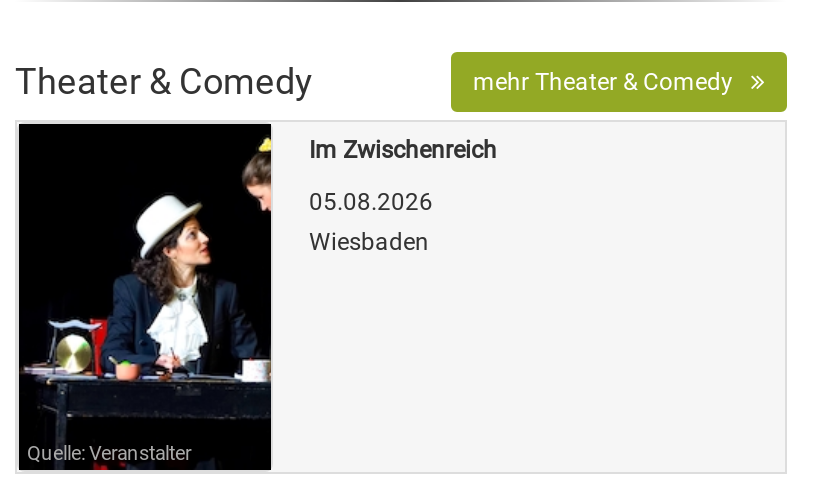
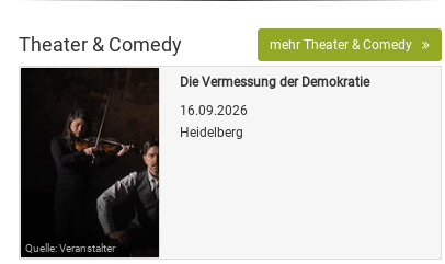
[23,128,497,436] [image] | Im Zwischenreich -> [22,69,369,240] [image] | Die Vermessung der Demokratie
[309,187,433,255] 05.08.2026 | Wiesbaden -> [180,103,248,140] 16.09.2026 | Heidelberg

